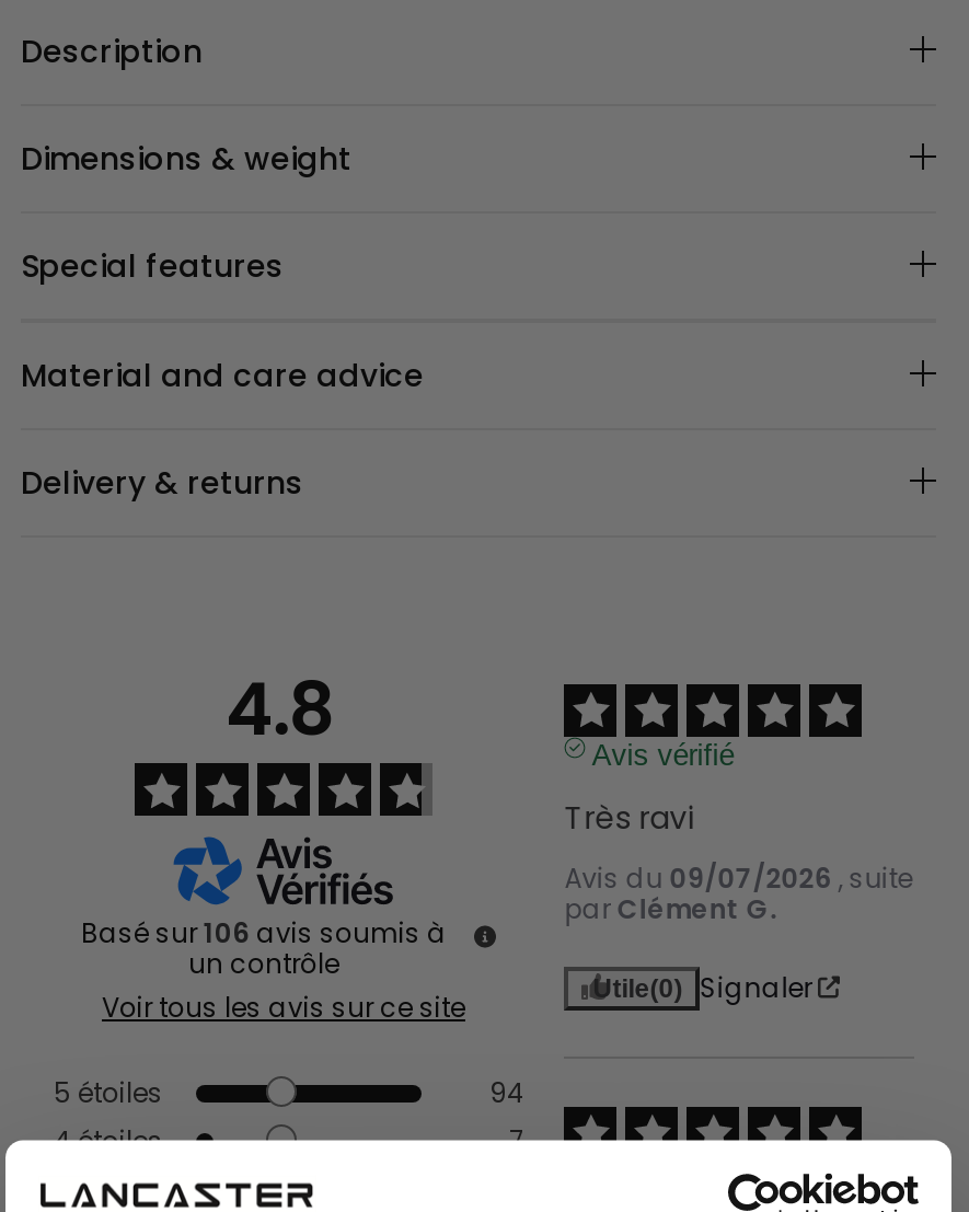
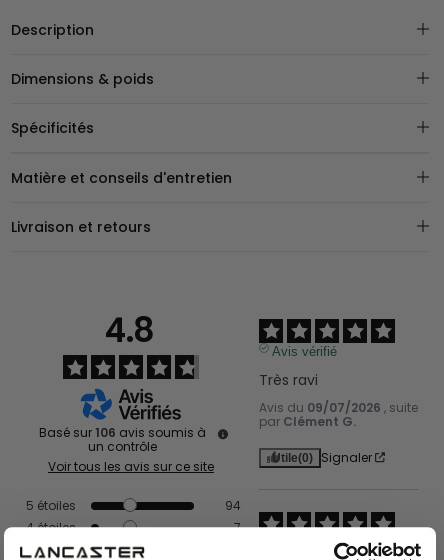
[21,137,351,181] Dimensions & weight -> [11,69,154,89] Dimensions & poids
[21,244,284,288] Special features -> [11,118,94,138] Spécificités
[21,354,424,397] Material and care advice -> [11,168,232,188] Matière et conseils d'entretien
[21,461,303,505] Delivery & returns -> [11,217,151,237] Livraison et retours

